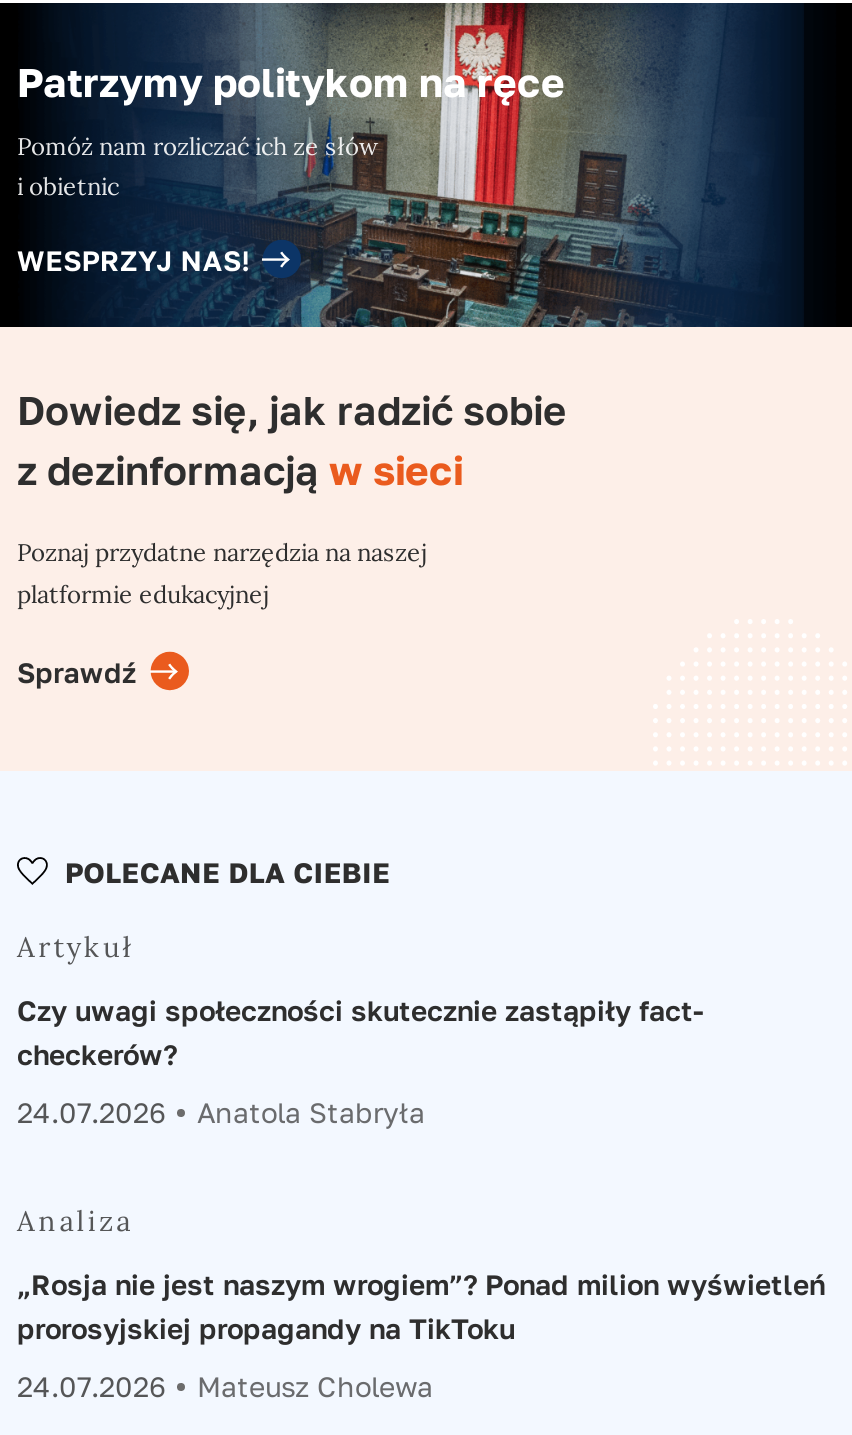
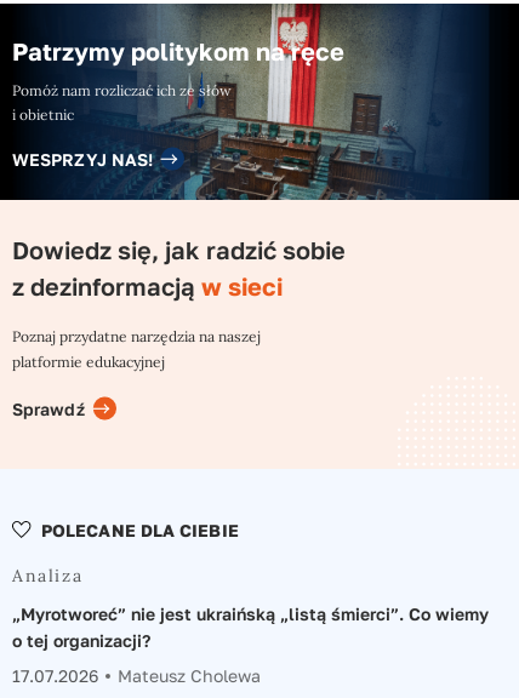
[17,930,703,1130] Artykuł | Czy uwagi społeczności skutecznie zastąpiły fact- | checkerów? | 24.07.2026 | Anatola Stabryła -> none
[17,1268,825,1346] „Rosja nie jest naszym wrogiem”? Ponad milion wyświetleń | prorosyjskiej propagandy na TikToku -> [12,604,489,651] „Myrotworeć” nie jest ukraińską „listą śmierci”. Co wiemy | o tej organizacji?
[17,1370,433,1404] 24.07.2026 Mateusz Cholewa -> [12,666,261,686] 17.07.2026 Mateusz Cholewa

